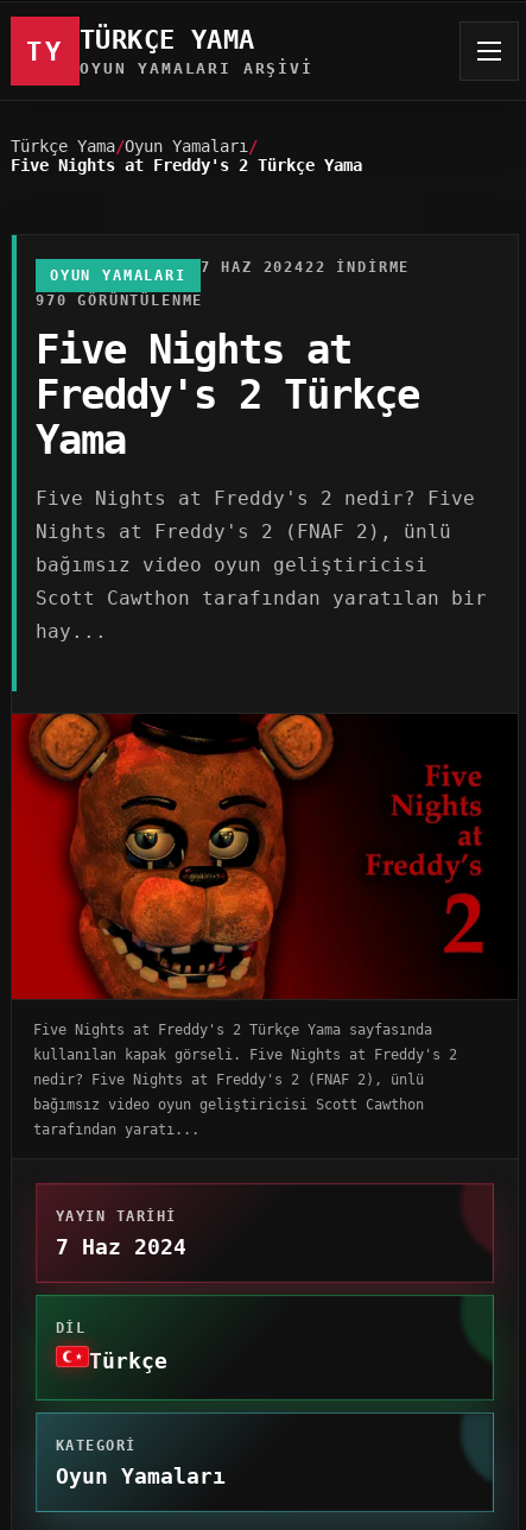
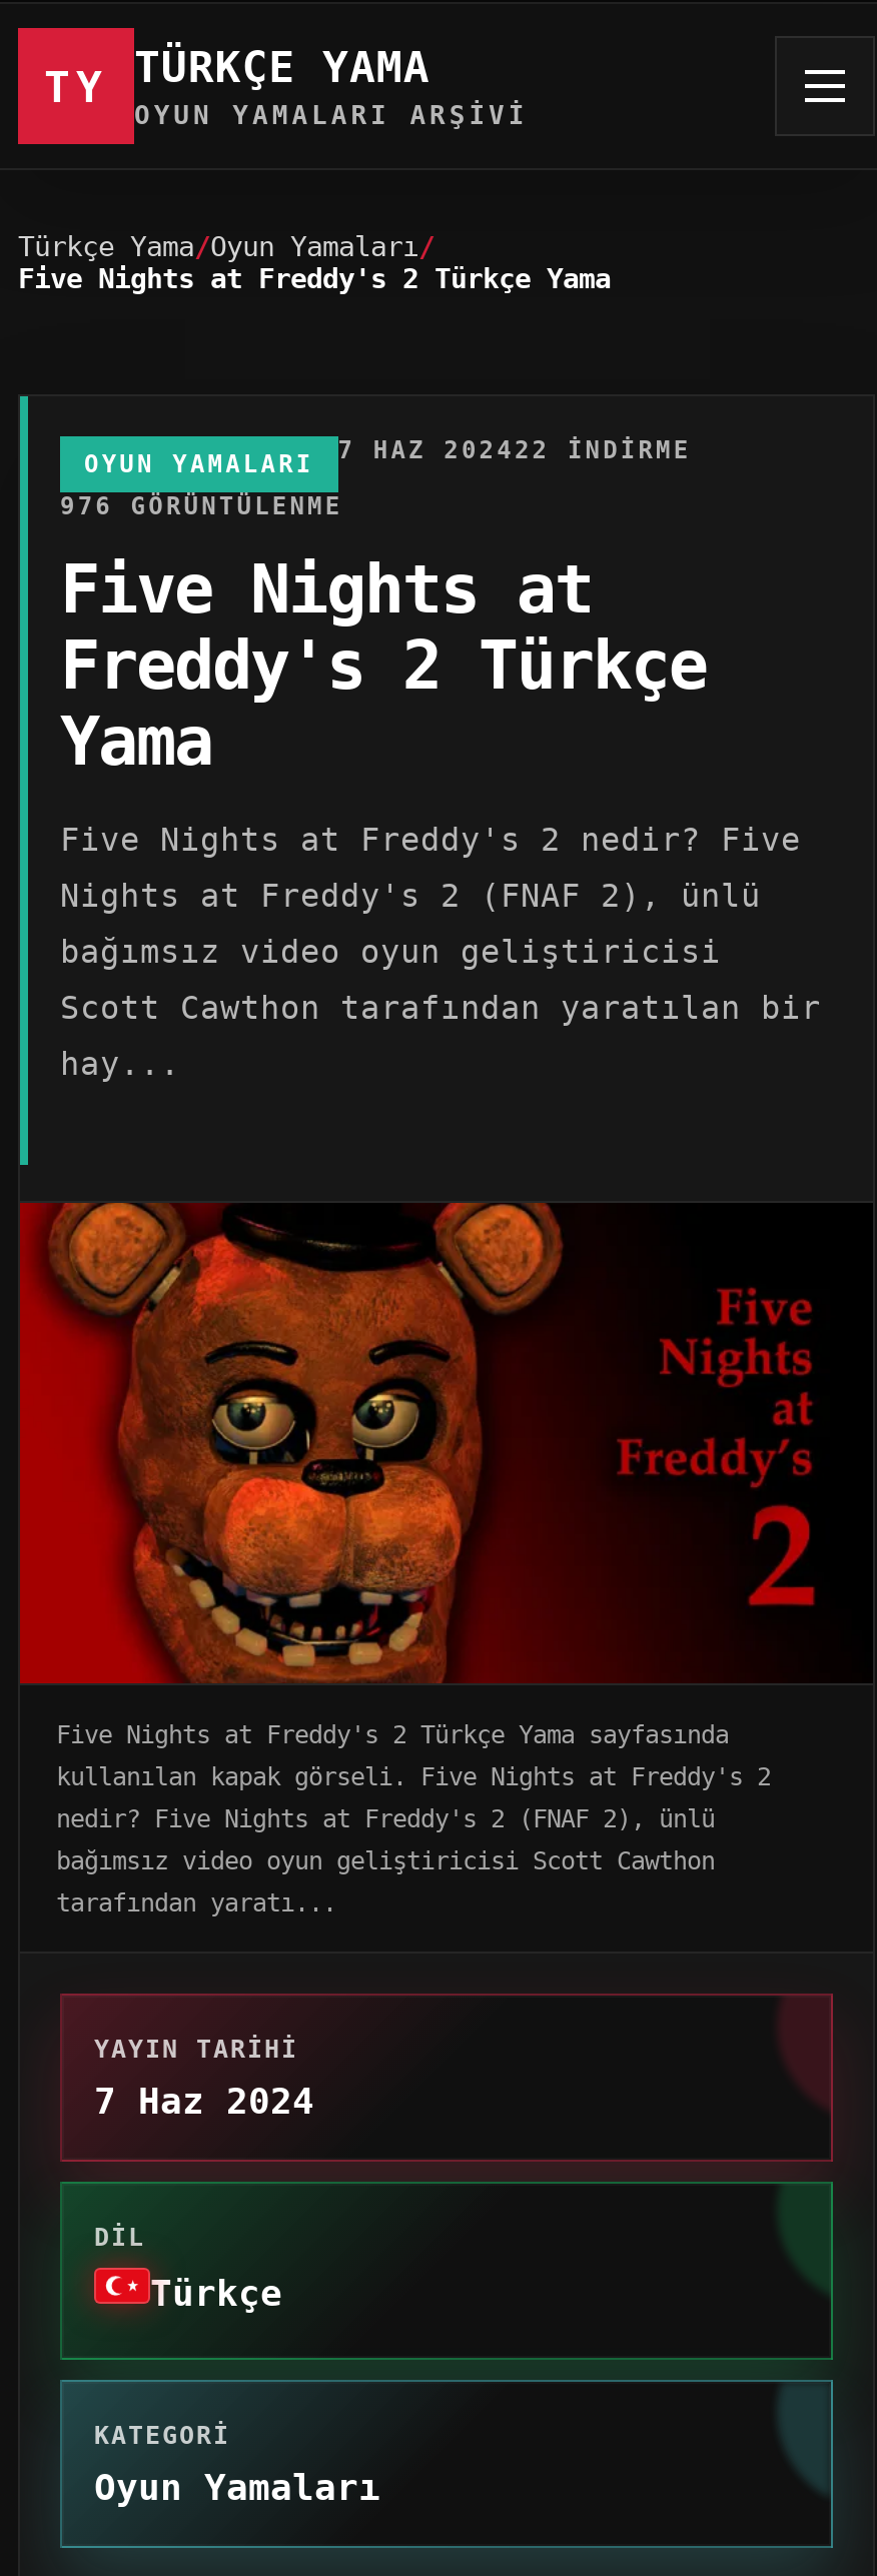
[36,292,203,309] 970 GÖRÜNTÜLENME -> [60,492,343,520] 976 GÖRÜNTÜLENME

